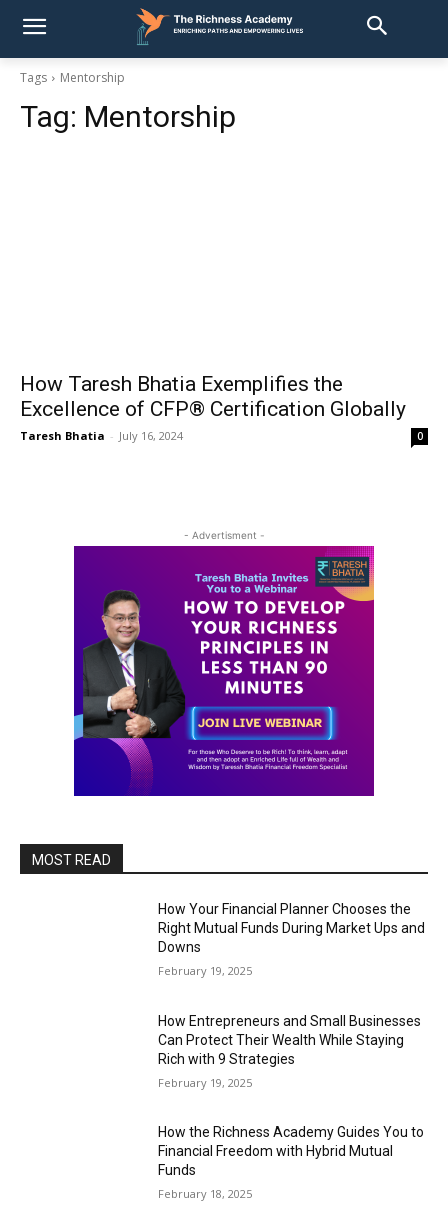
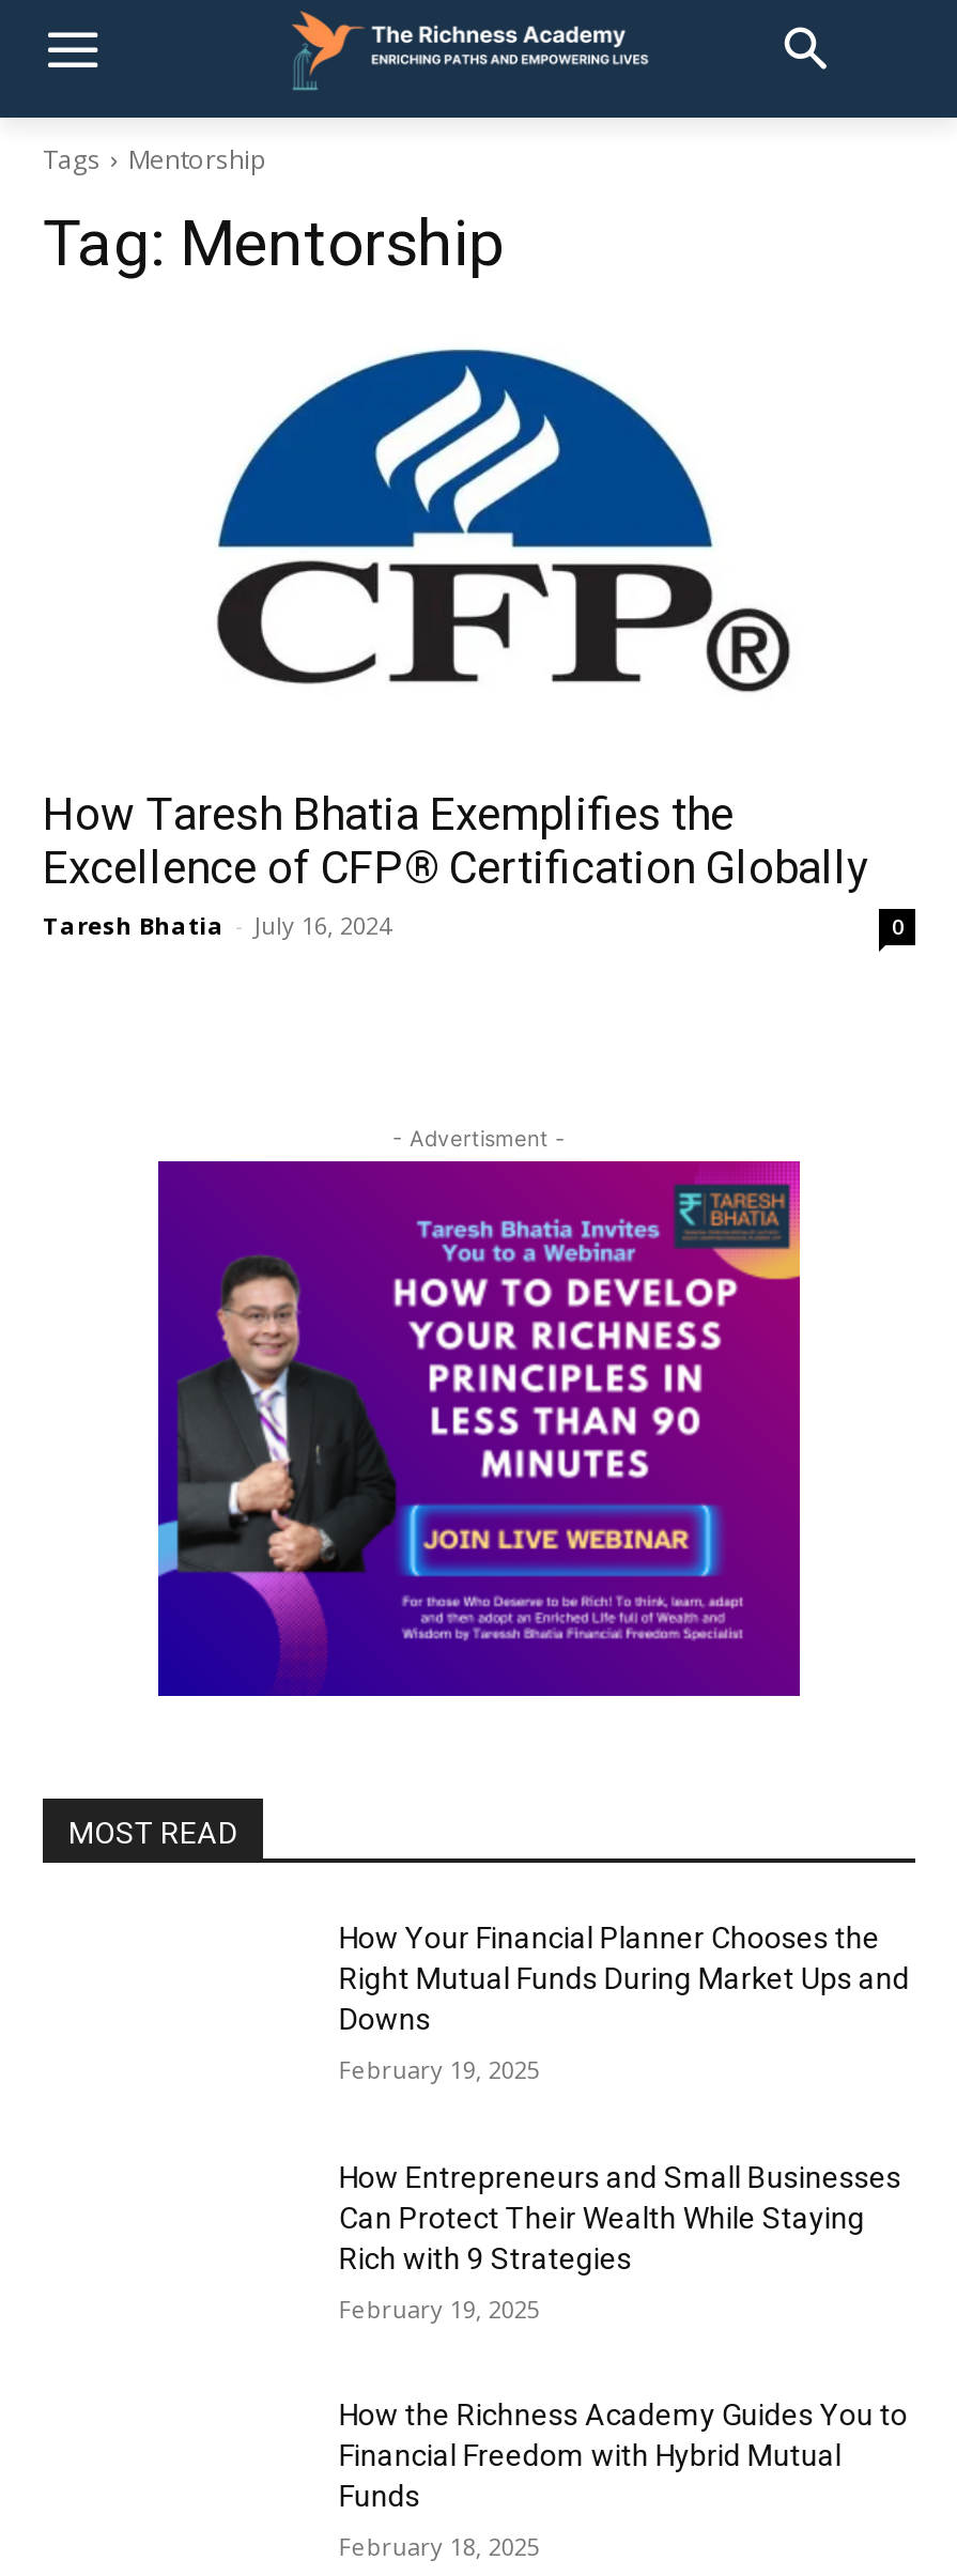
none -> [216,346,791,693] [image]

